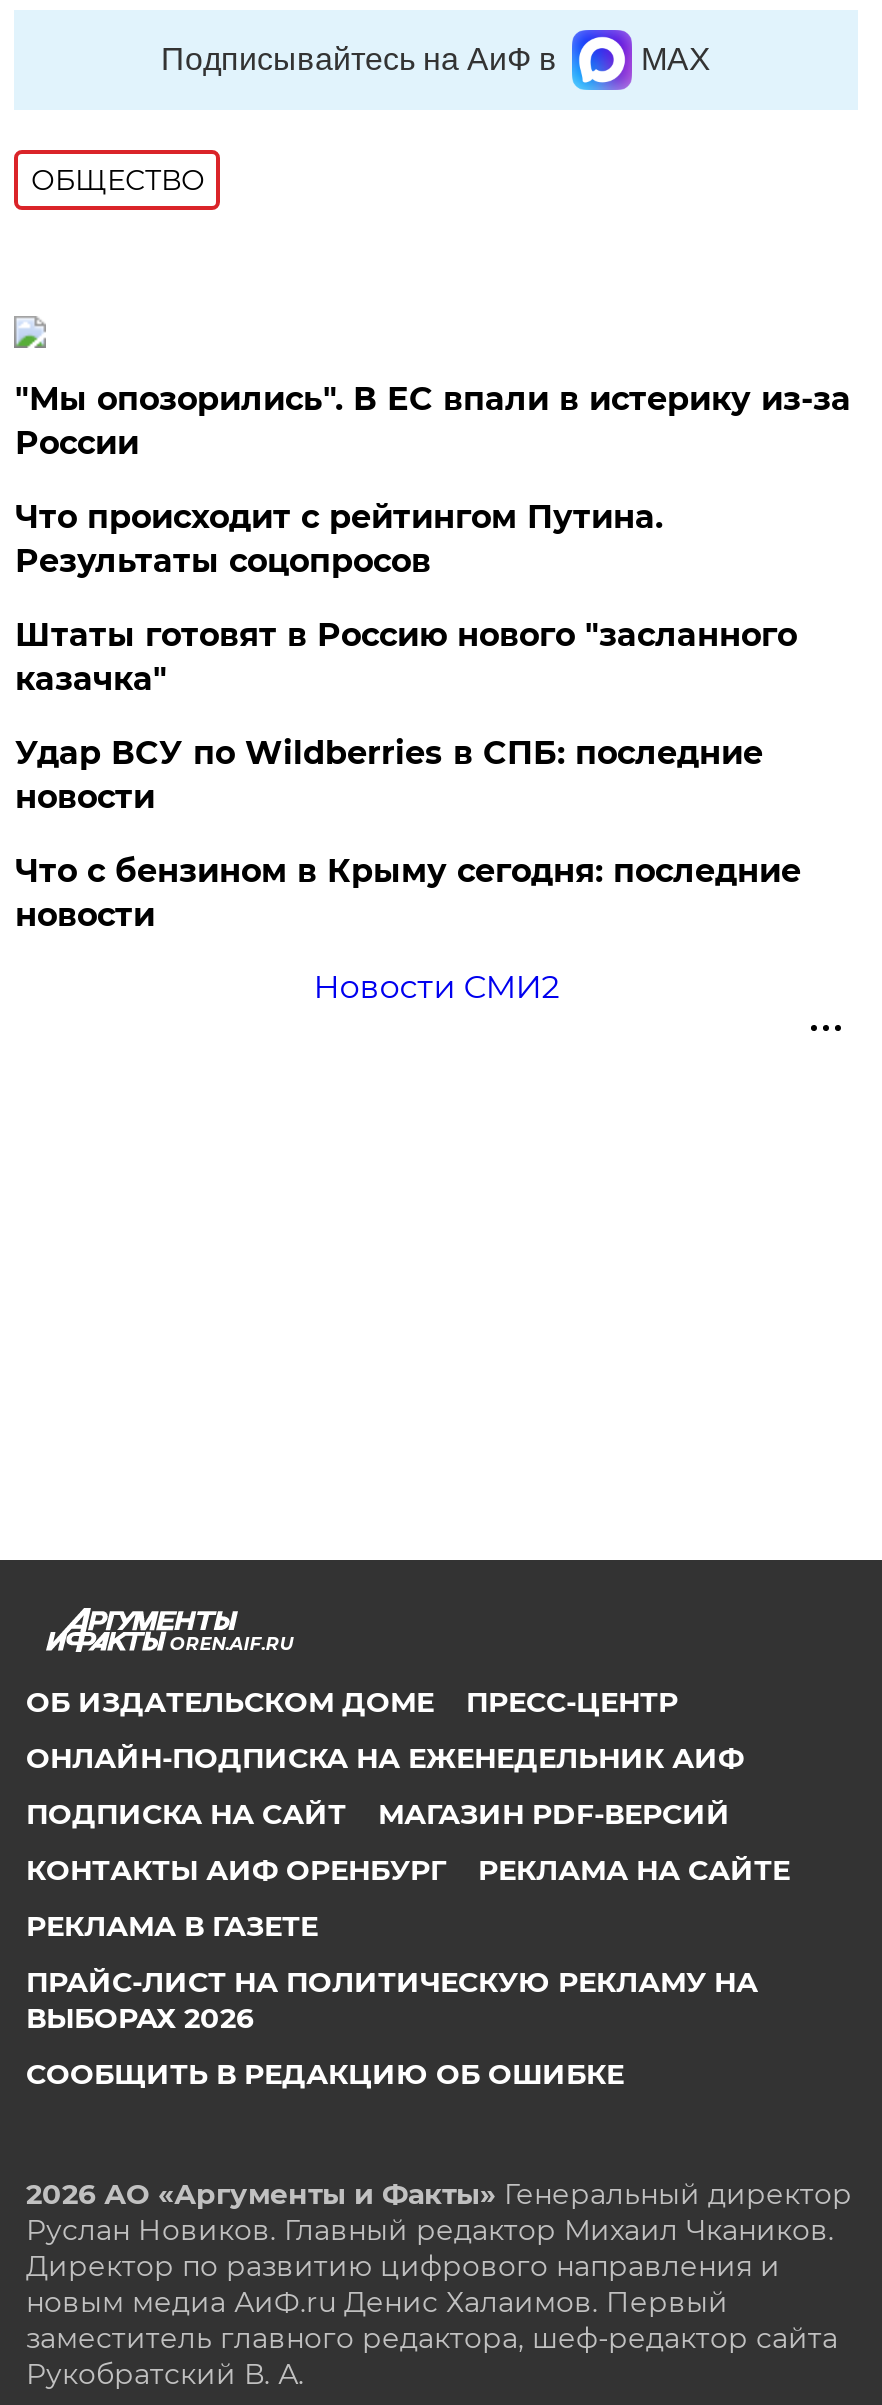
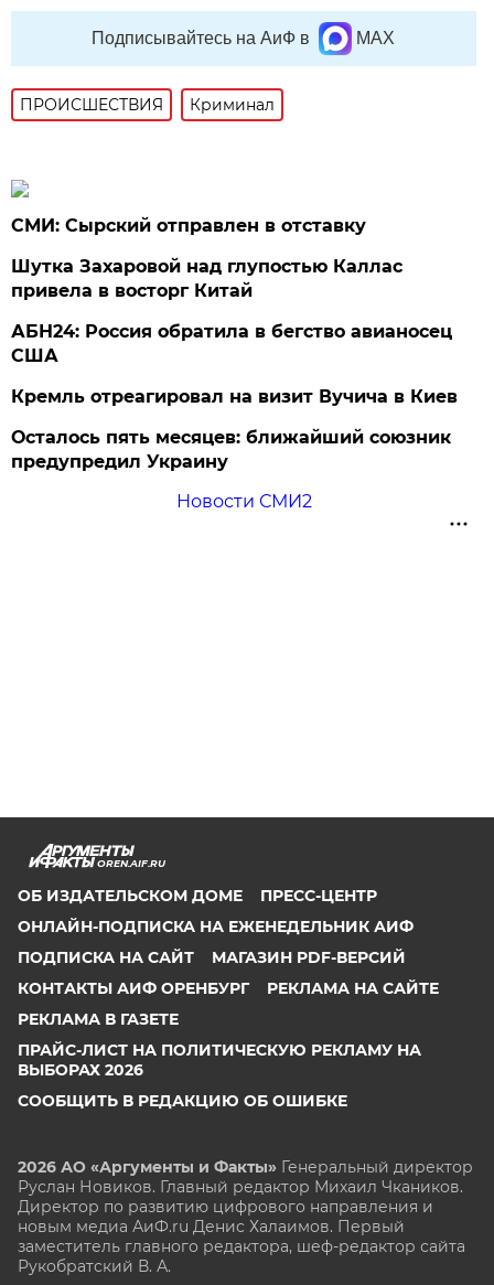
[31,162,205,198] ОБЩЕСТВО -> [20,95,275,114] ПРОИСШЕСТВИЯ | Криминал
[15,380,851,462] "Мы опозорились". В ЕС впали в истерику из-за | России -> [11,215,367,236] СМИ: Сырский отправлен в отставку
[15,498,663,580] Что происходит с рейтингом Путина. | Результаты соцопросов -> [11,256,403,301] Шутка Захаровой над глупостью Каллас | привела в восторг Китай
[15,616,797,698] Штаты готовят в Россию нового "засланного | казачка" -> [11,321,453,366] АБН24: Россия обратила в бегство авианосец | США
[15,734,763,816] Удар ВСУ по Wildberries в СПБ: последние | новости -> [11,386,458,407] Кремль отреагировал на визит Вучича в Киев
[15,852,801,934] Что с бензином в Крыму сегодня: последние | новости -> [11,427,451,472] Осталось пять месяцев: ближайший союзник | предупредил Украину

